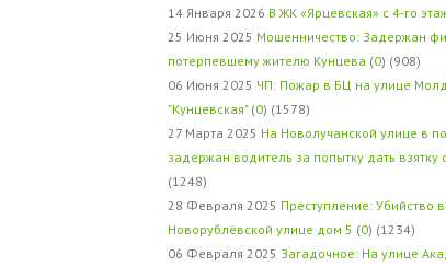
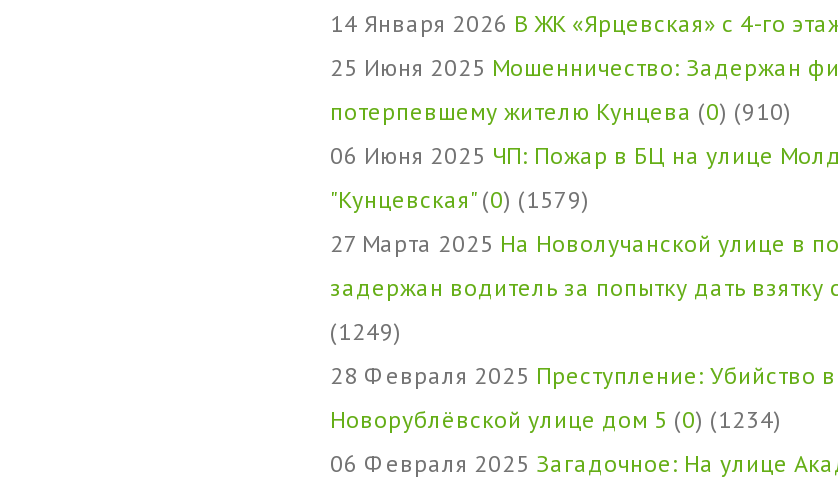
[168,52,421,68] потерпевшему жителю Кунцева (0) (908) -> [330,95,792,125] потерпевшему жителю Кунцева (0) (910)
[168,100,310,117] "Кунцевская" (0) (1578) -> [330,183,590,213] "Кунцевская" (0) (1579)
[168,172,207,189] (1248) -> [330,315,402,345] (1249)

